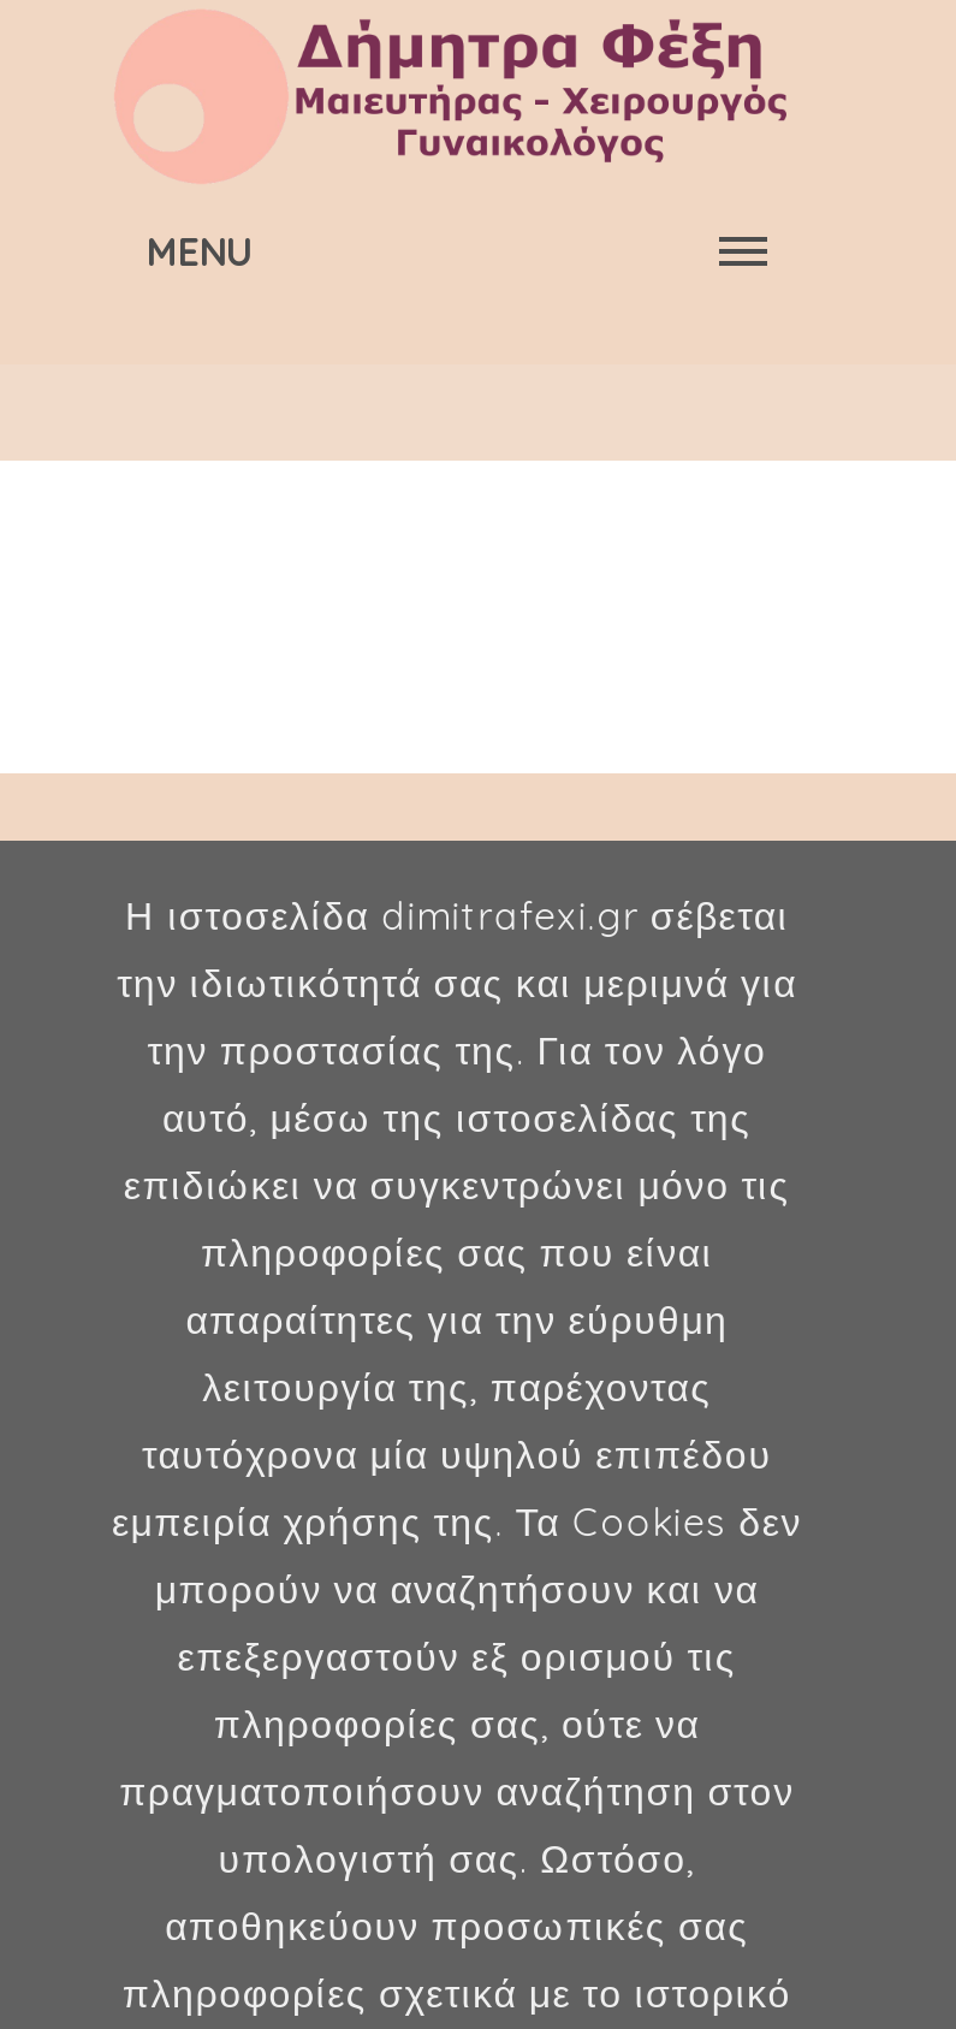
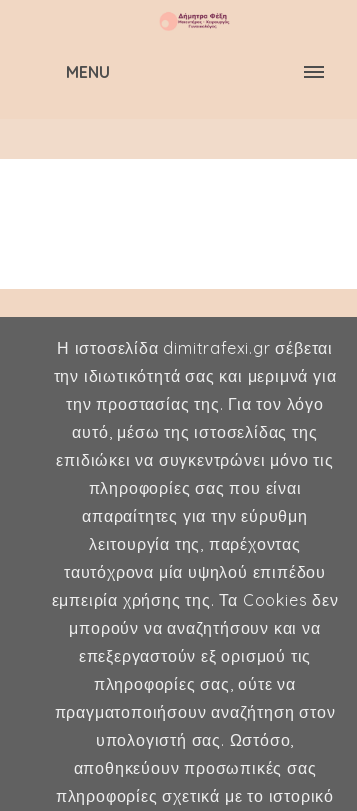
[115,11,789,184] [image] -> none

